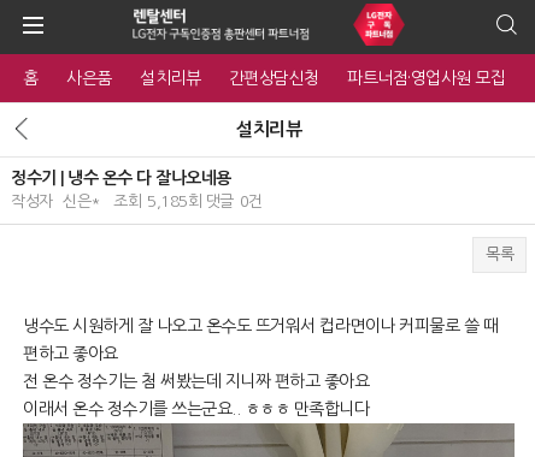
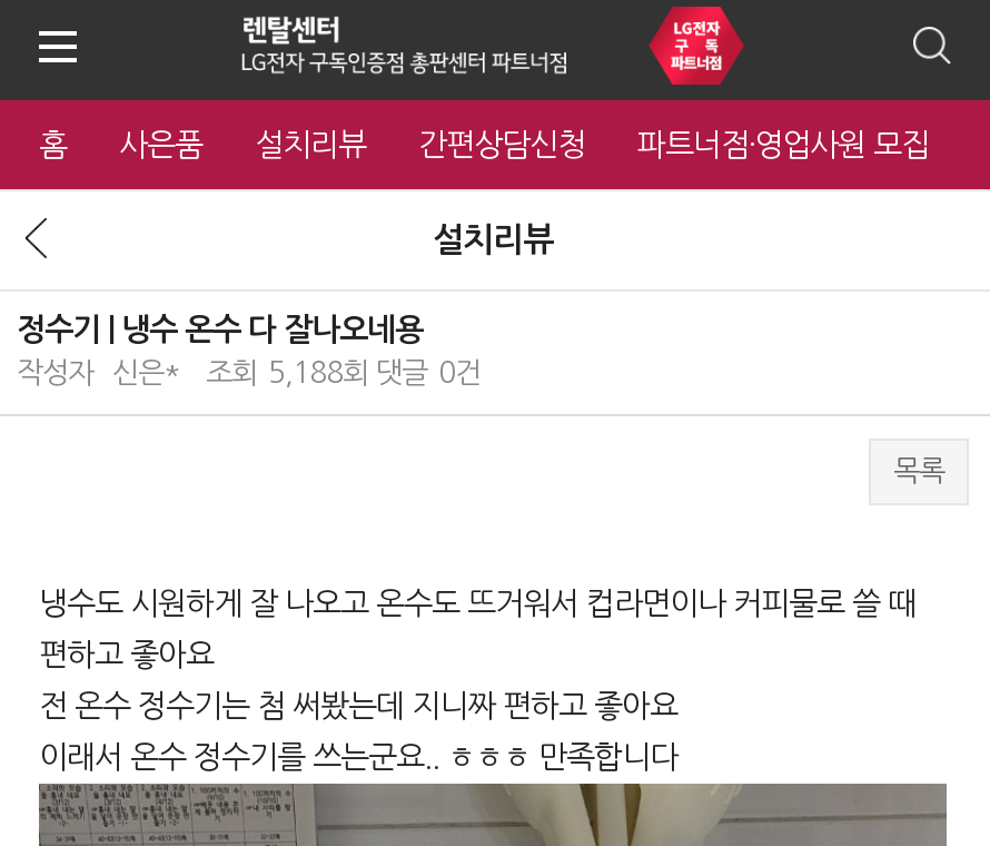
[113,194,262,209] 조회 5,185회 댓글 0건 -> [206,358,481,387] 조회 5,188회 댓글 0건

